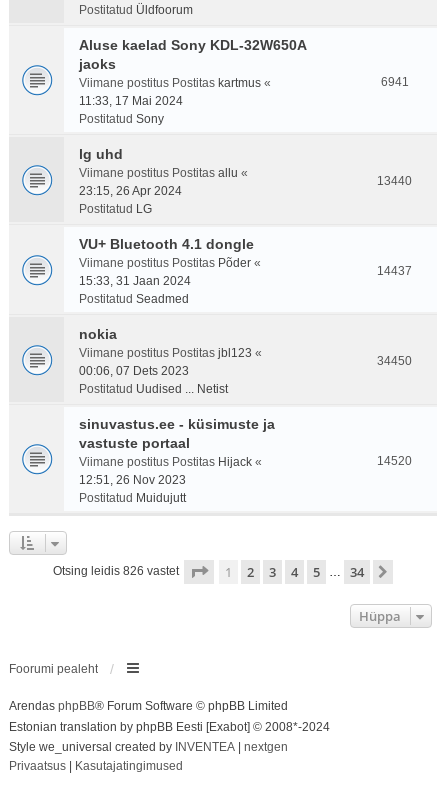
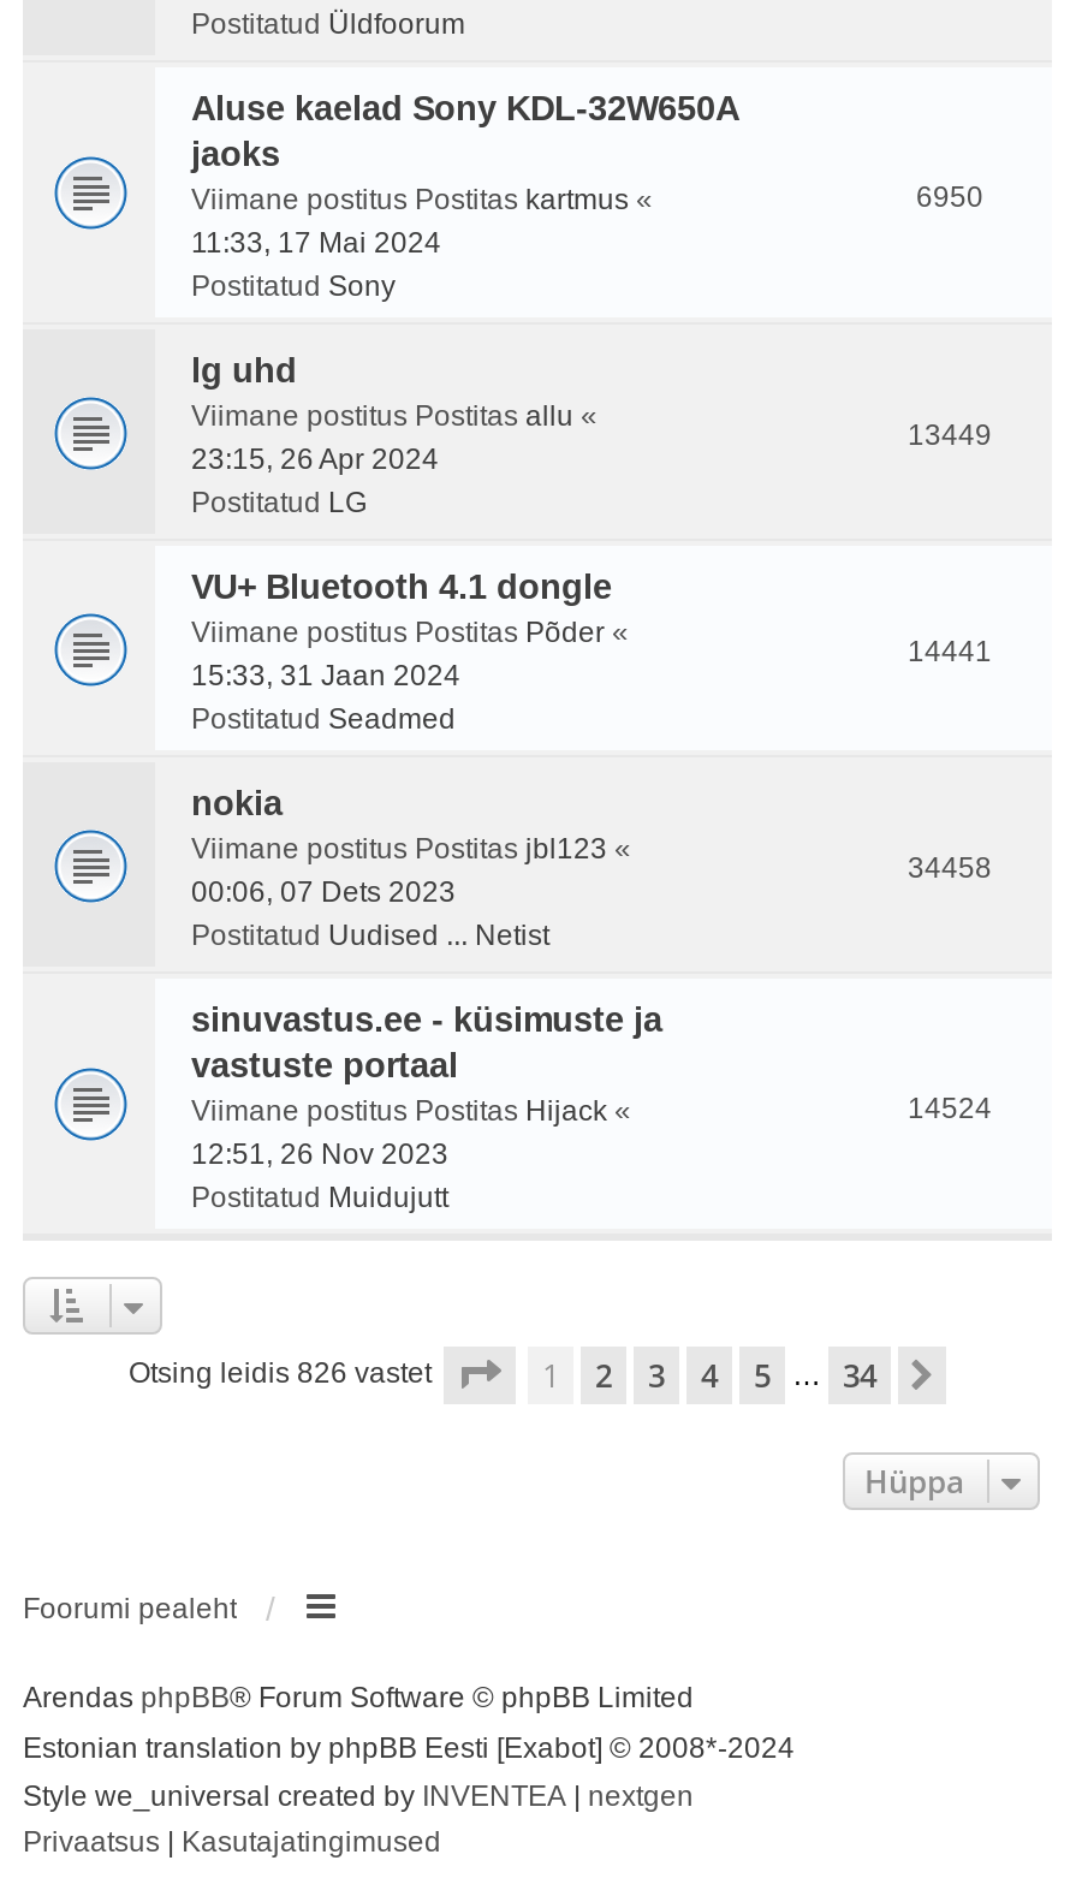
[380,75,408,89] 6941 -> [916,180,983,214] 6950
[377,174,412,188] 13440 -> [908,418,992,452] 13449
[377,264,412,278] 14437 -> [908,635,992,668] 14441
[377,354,412,368] 34450 -> [908,851,992,885] 34458
[377,454,412,468] 14520 -> [908,1092,992,1125] 14524

